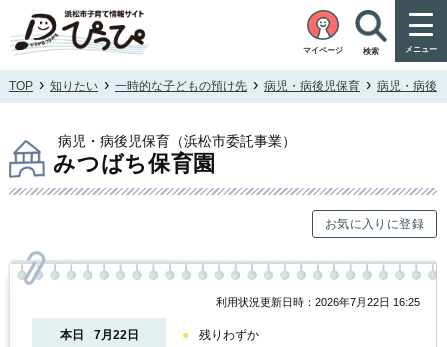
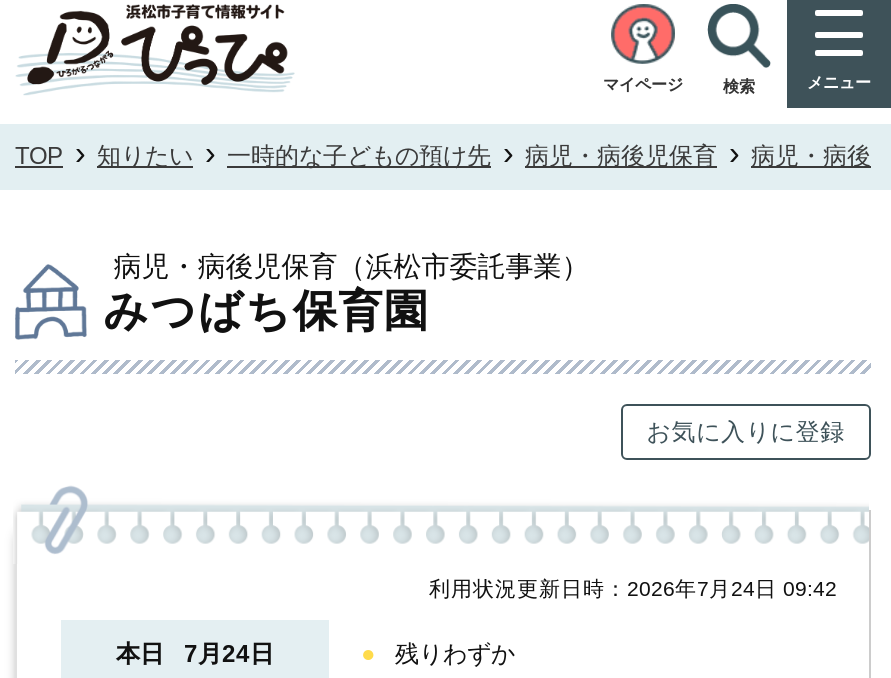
[216,296,420,308] 利用状況更新日時：2026年7月22日 16:25 -> [429,576,837,600] 利用状況更新日時：2026年7月24日 09:42
[59,328,138,342] 本日 7月22日 -> [116,640,274,668] 本日 7月24日

